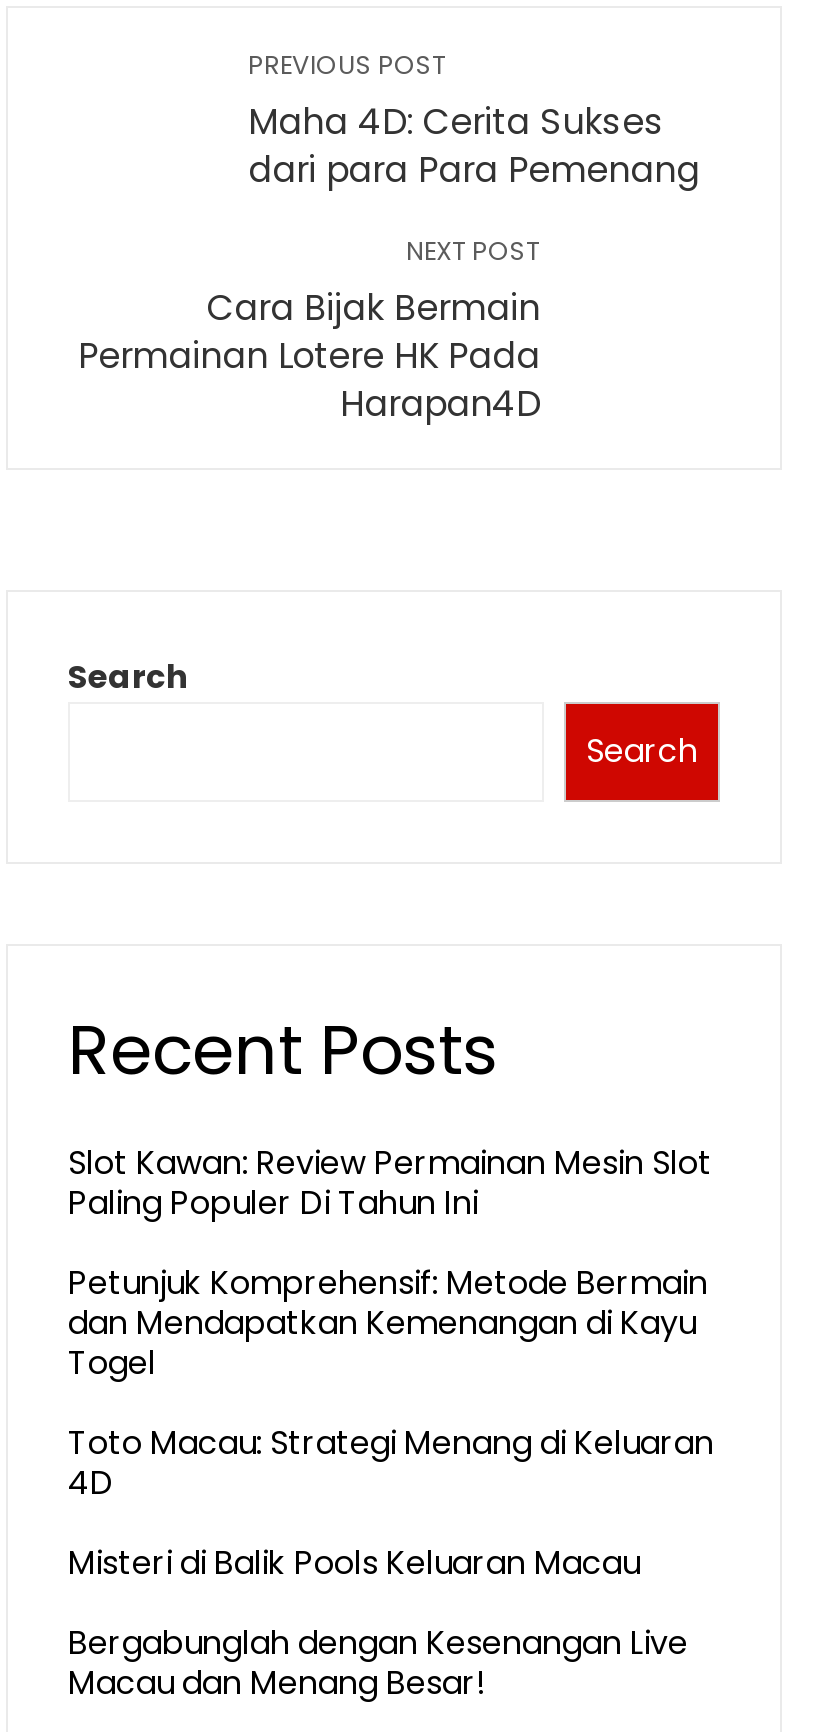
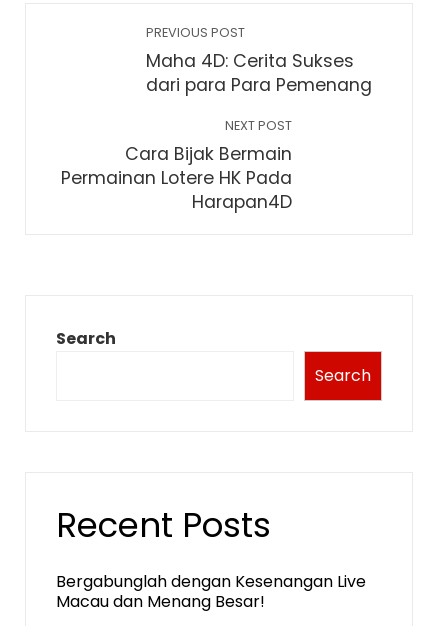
[68,1140,714,1586] Slot Kawan: Review Permainan Mesin Slot | Paling Populer Di Tahun Ini | Petunjuk Komprehensif: Metode Bermain | dan Mendapatkan Kemenangan di Kayu | Togel | Toto Macau: Strategi Menang di Keluaran | 4D | Misteri di Balik Pools Keluaran Macau -> none

